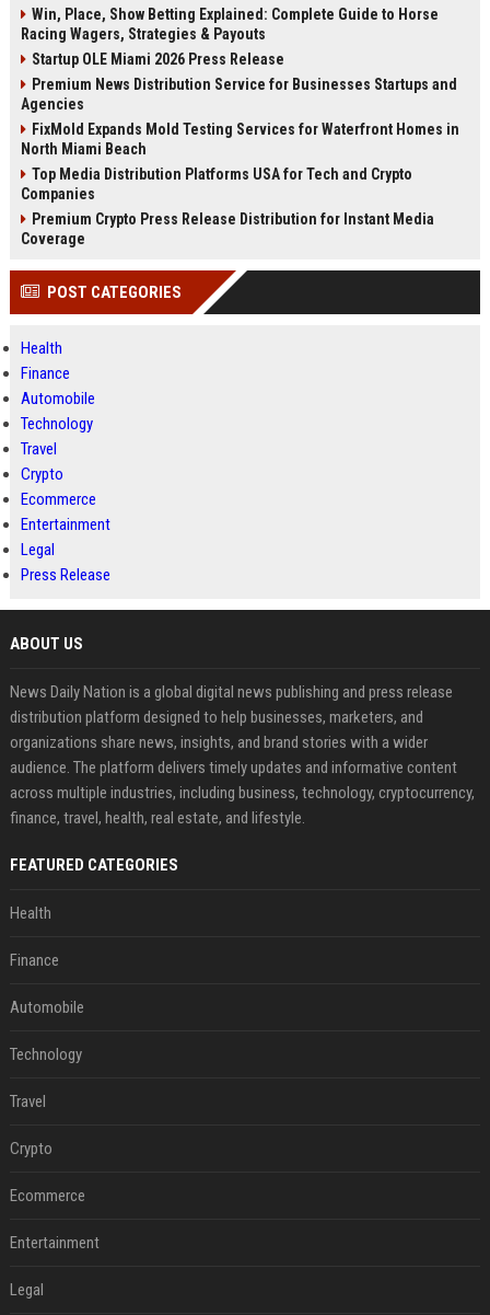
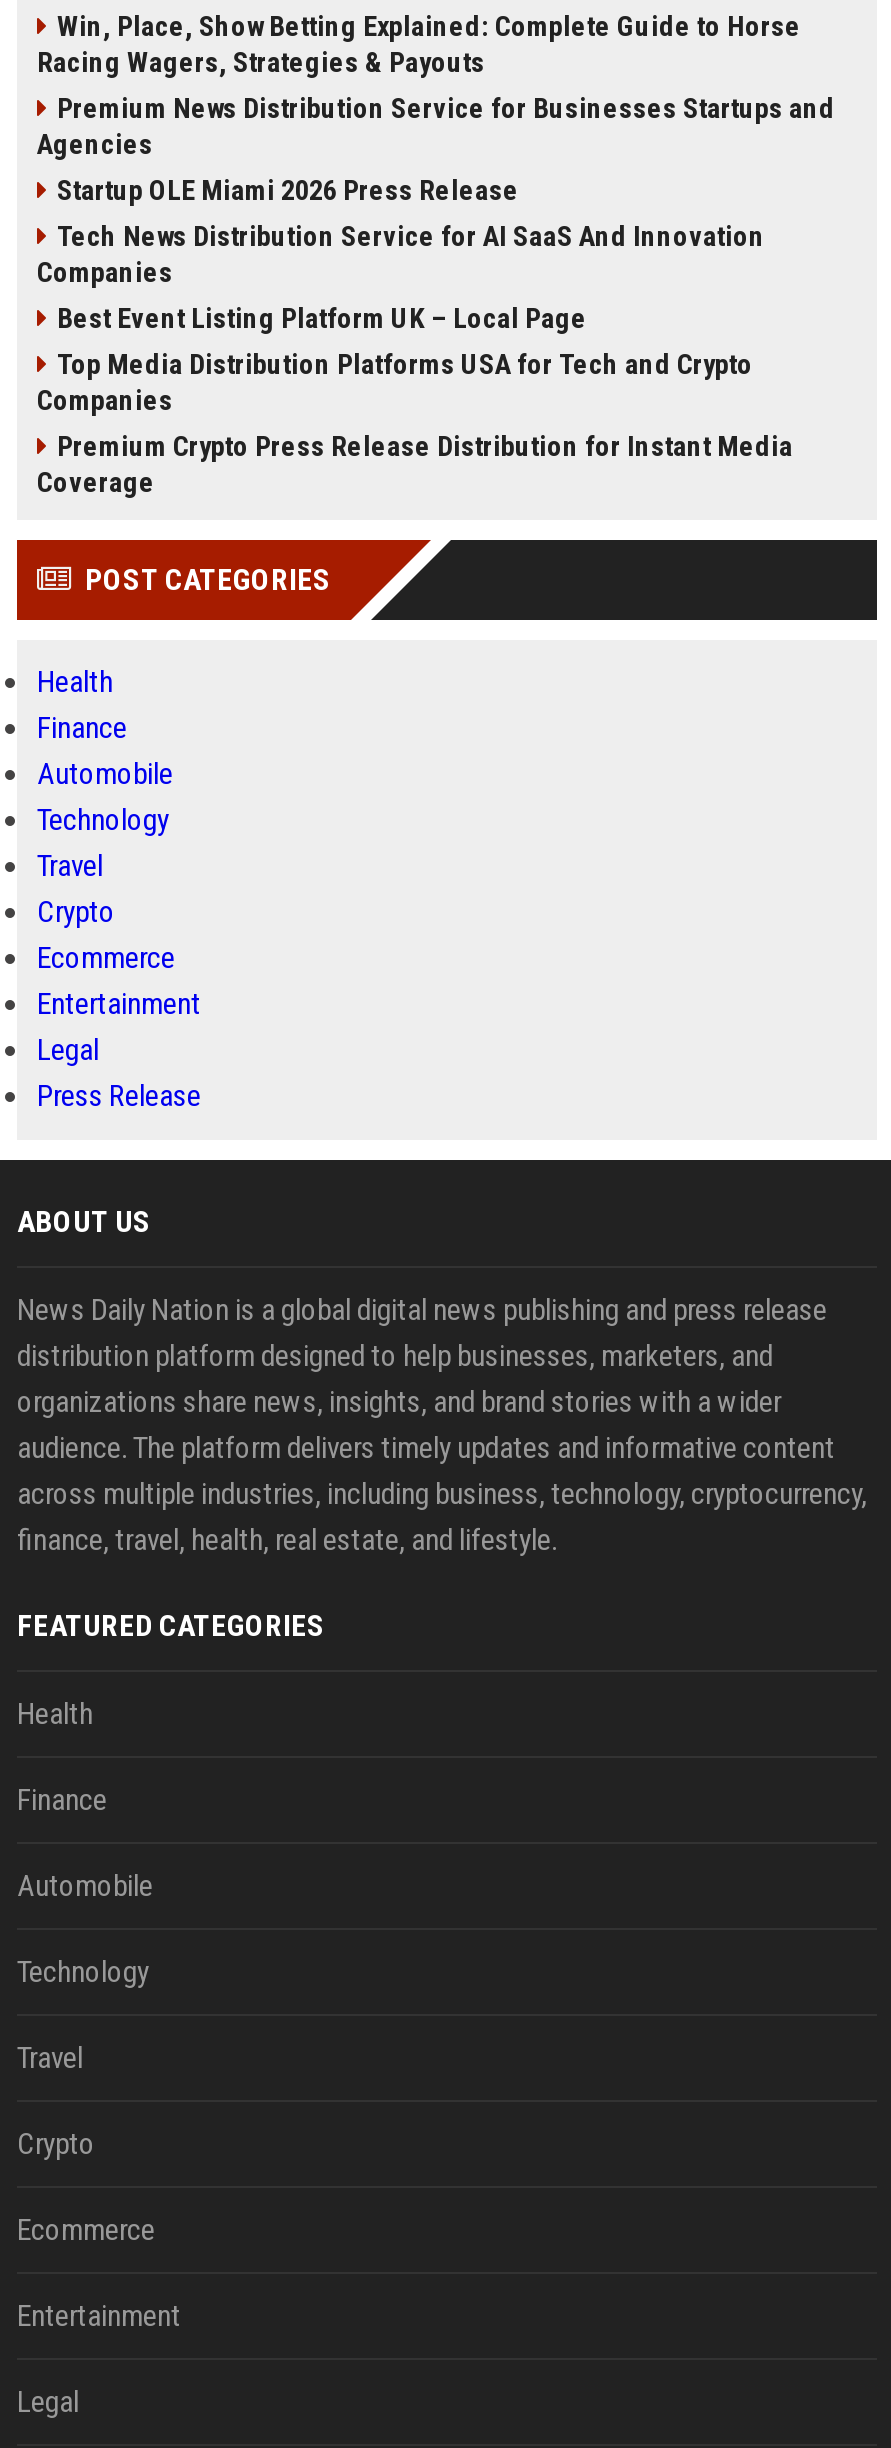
moved [32,50,284,68] -> [57,174,519,206]: Startup OLE Miami 2026 Press Release
moved [21,76,457,113] -> [37,92,835,160]: Premium News Distribution Service for Businesses Startups and | Agencies
[21,120,459,158] FixMold Expands Mold Testing Services for Waterfront Homes in | North Miami Beach -> [37,220,765,334] Tech News Distribution Service for AI SaaS And Innovation | Companies | Best Event Listing Platform UK – Local Page

